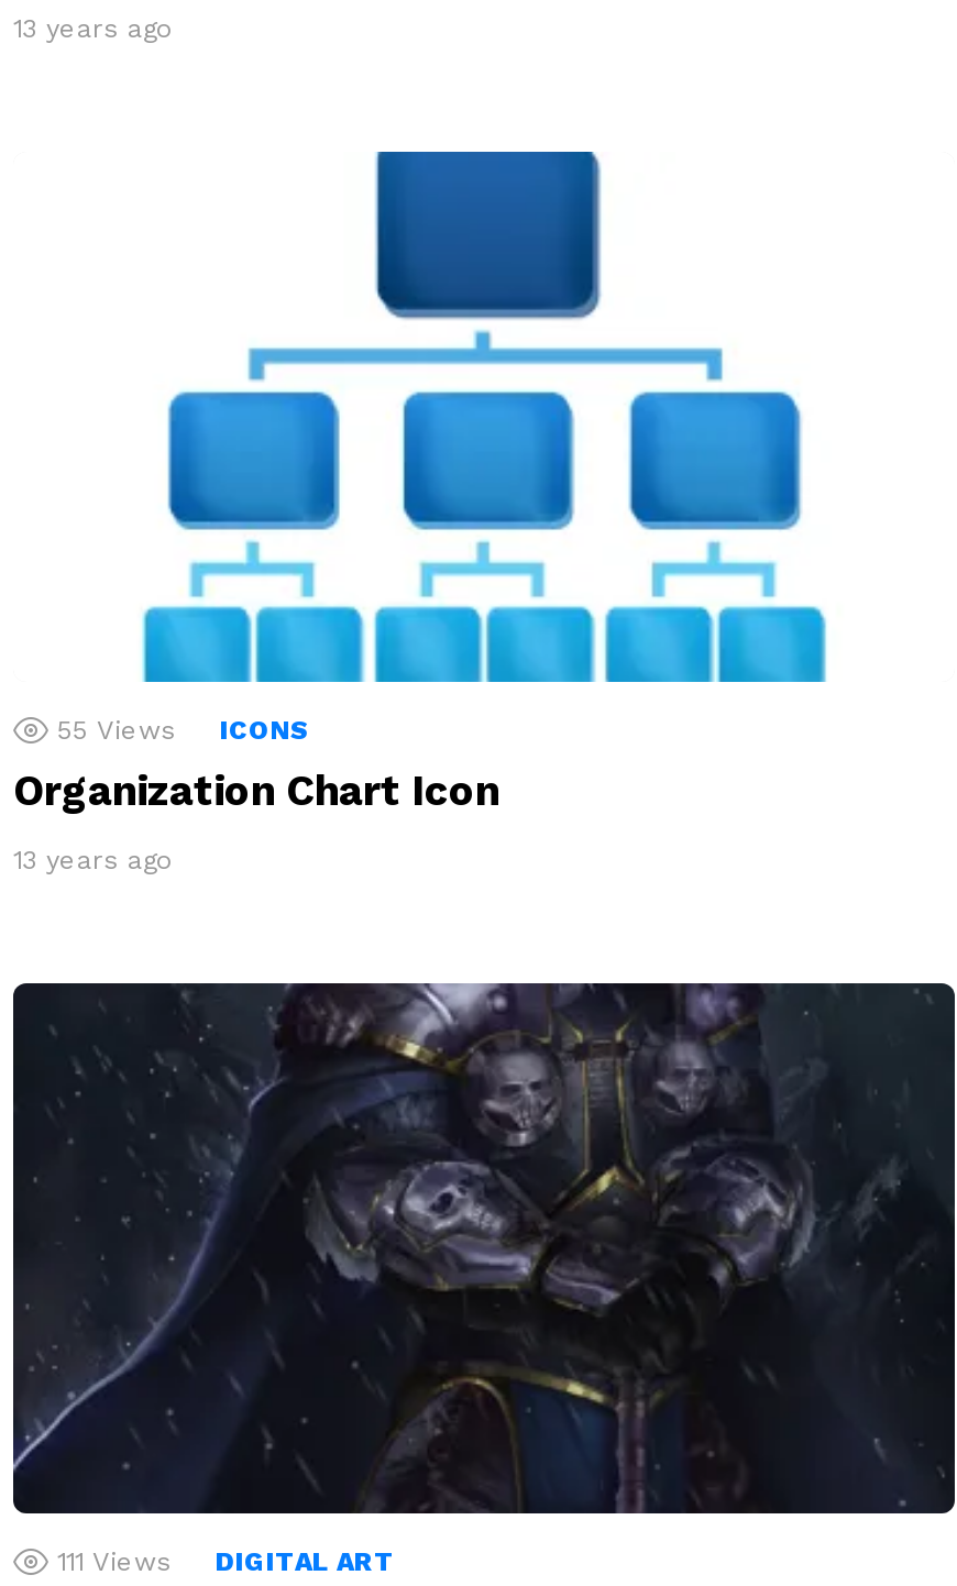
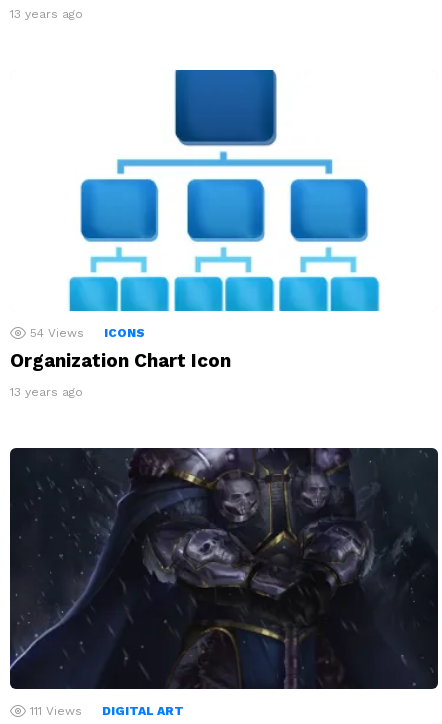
[57,714,310,745] 55 Views ICONS -> [30,326,145,340] 54 Views ICONS

